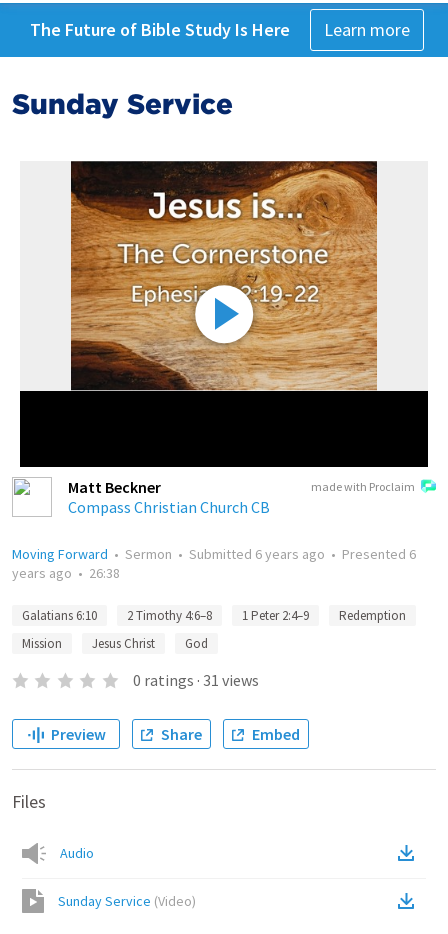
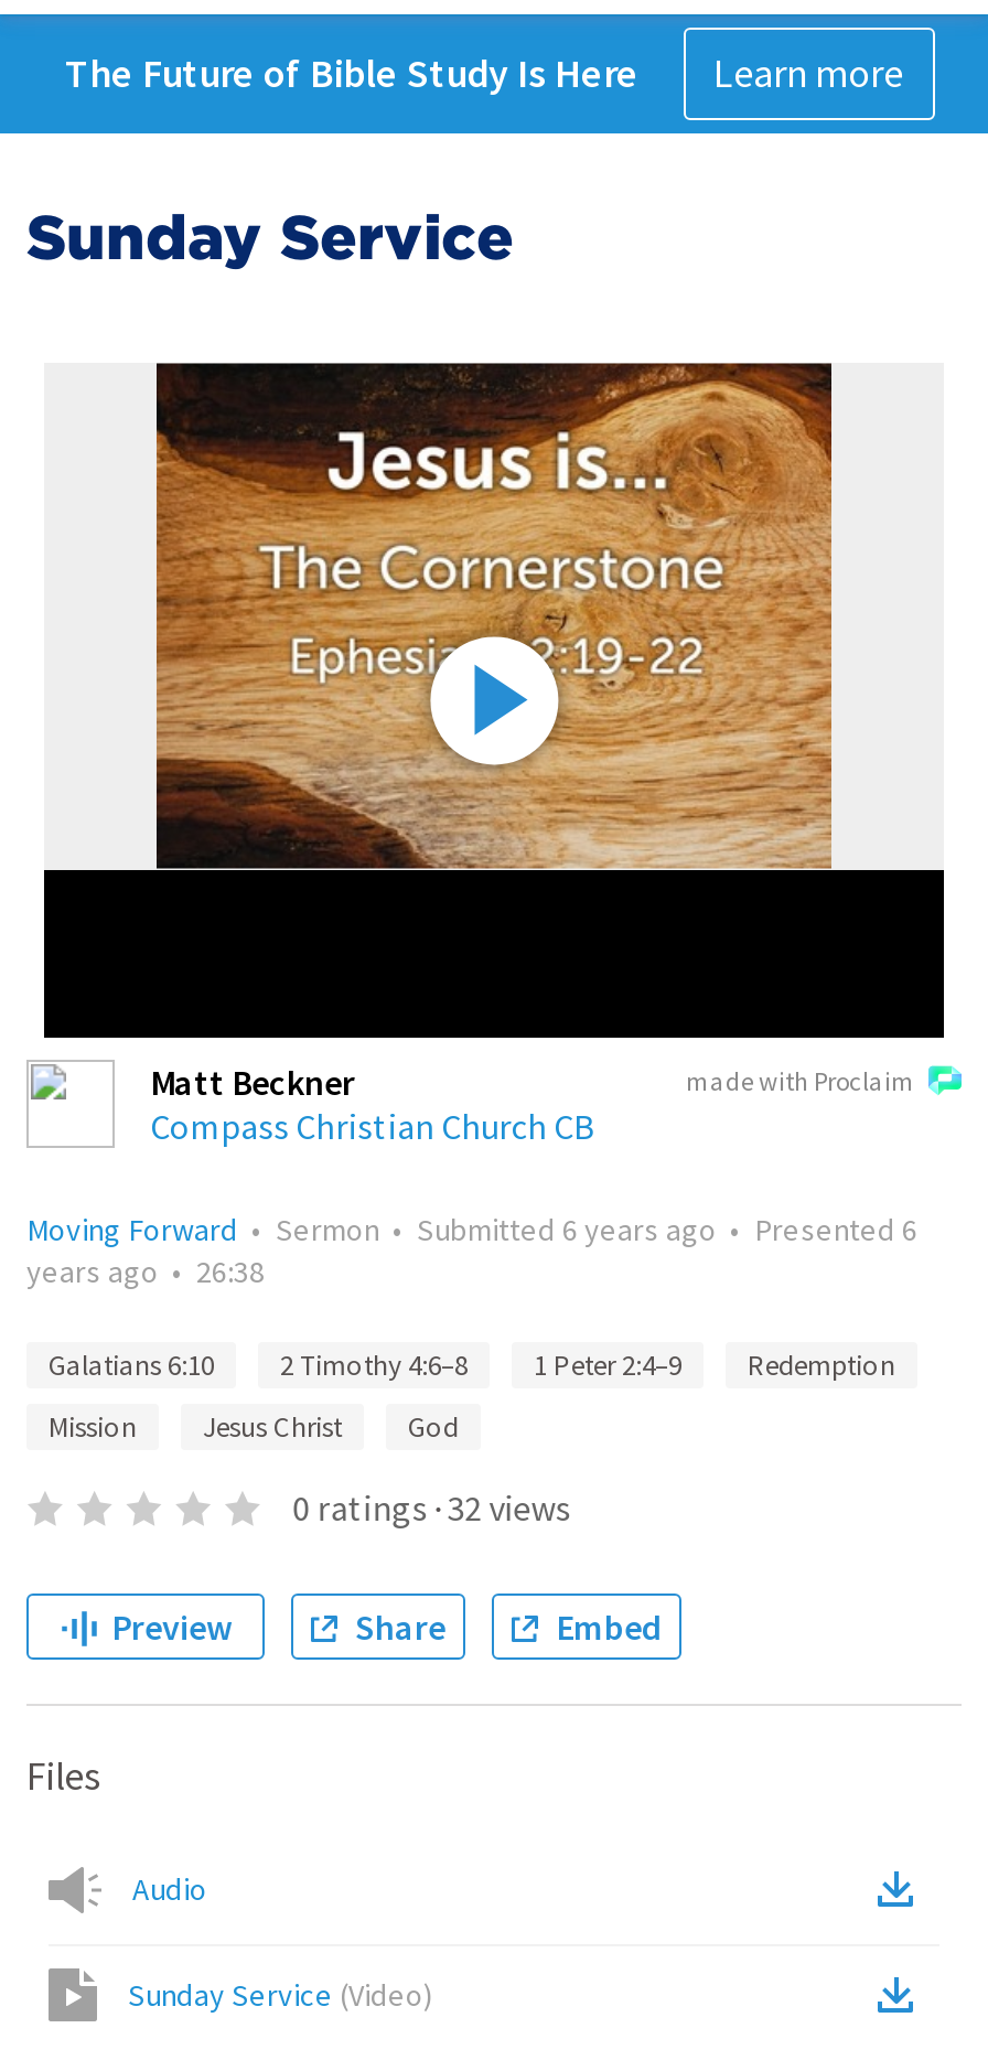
[133,670,259,690] 0 ratings · 31 views -> [293,1485,571,1530] 0 ratings · 32 views

